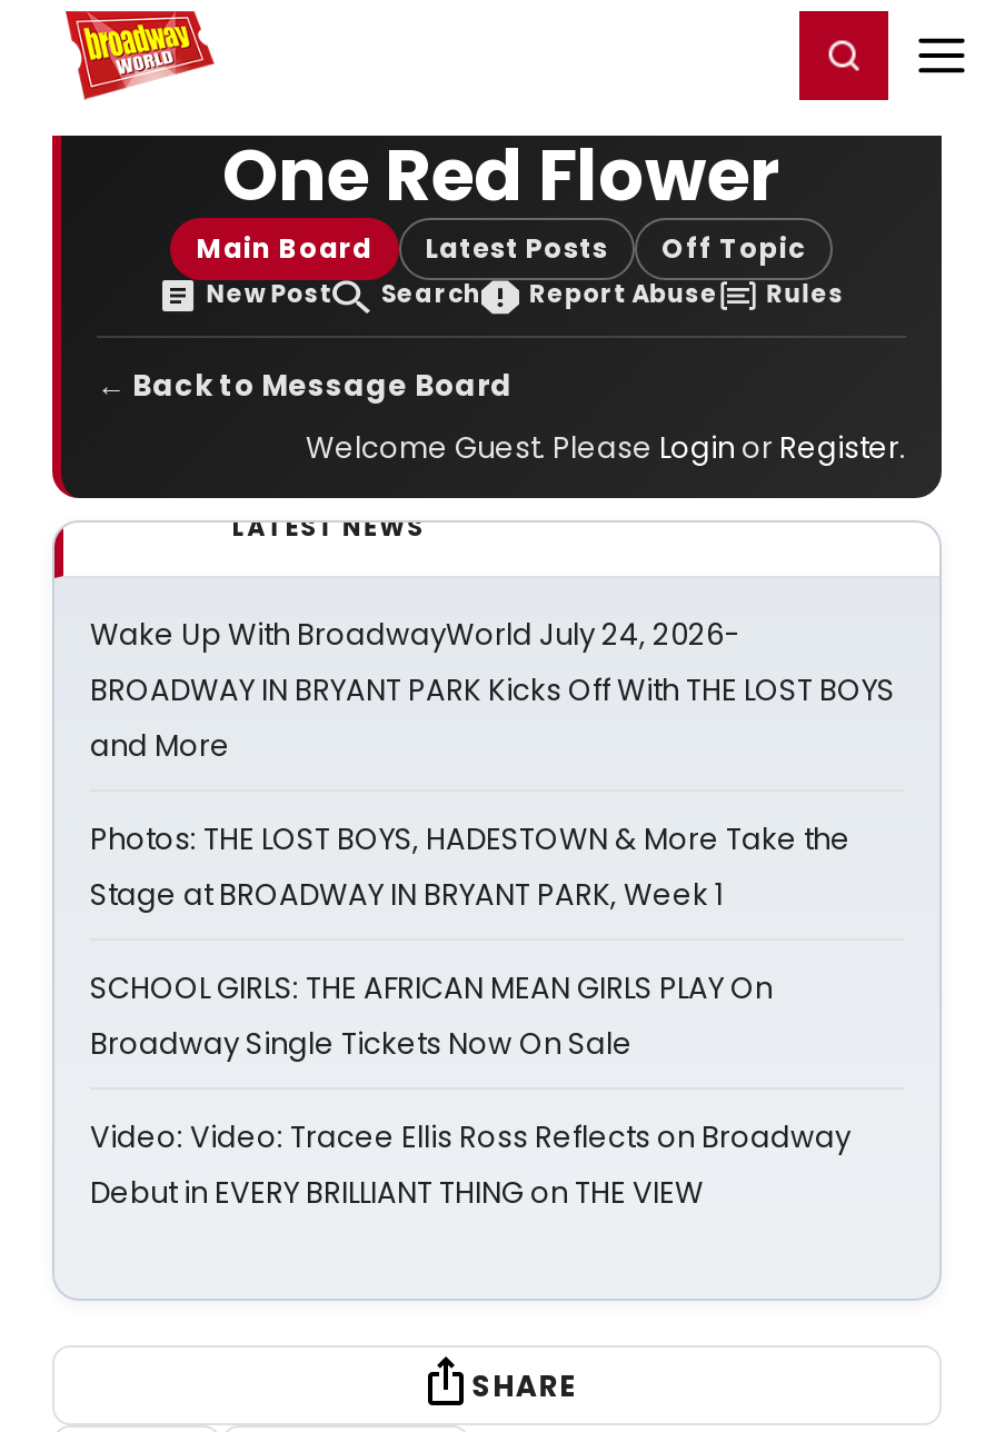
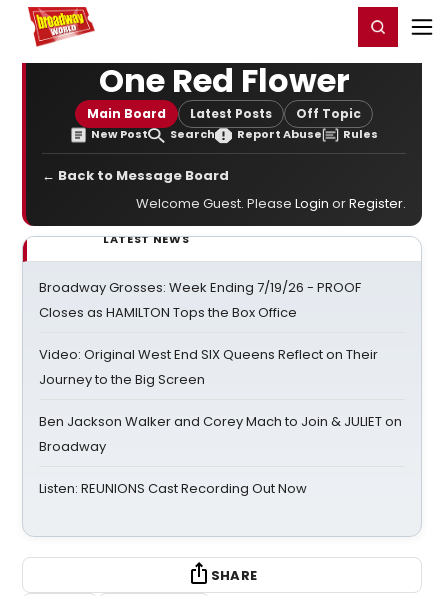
[90,614,895,767] Wake Up With BroadwayWorld July 24, 2026- | BROADWAY IN BRYANT PARK Kicks Off With THE LOST BOYS | and More -> [39,278,361,322] Broadway Grosses: Week Ending 7/19/26 - PROOF | Closes as HAMILTON Tops the Box Office
[90,818,850,916] Photos: THE LOST BOYS, HADESTOWN & More Take the | Stage at BROADWAY IN BRYANT PARK, Week 1 -> [39,345,378,389] Video: Original West End SIX Queens Reflect on Their | Journey to the Big Screen
[90,967,773,1065] SCHOOL GIRLS: THE AFRICAN MEAN GIRLS PLAY On | Broadway Single Tickets Now On Sale -> [39,412,402,456] Ben Jackson Walker and Corey Mach to Join & JULIET on | Broadway
[90,1116,850,1214] Video: Video: Tracee Ellis Ross Reflects on Broadway | Debut in EVERY BRILLIANT THING on THE VIEW -> [39,479,307,498] Listen: REUNIONS Cast Recording Out Now

